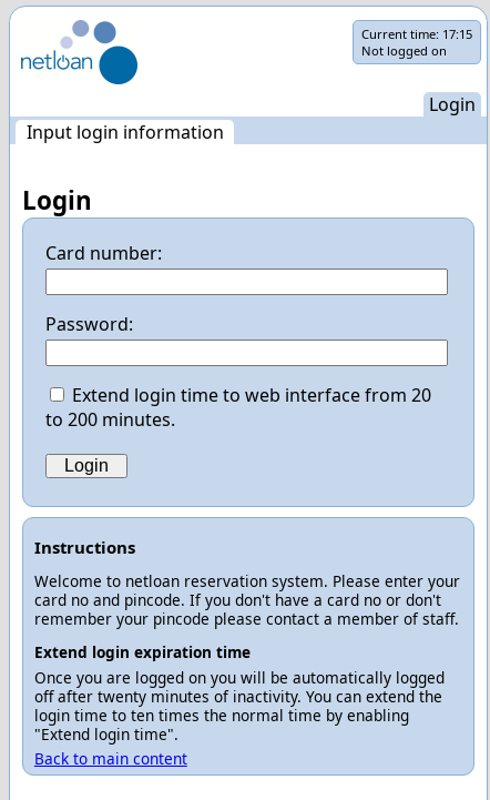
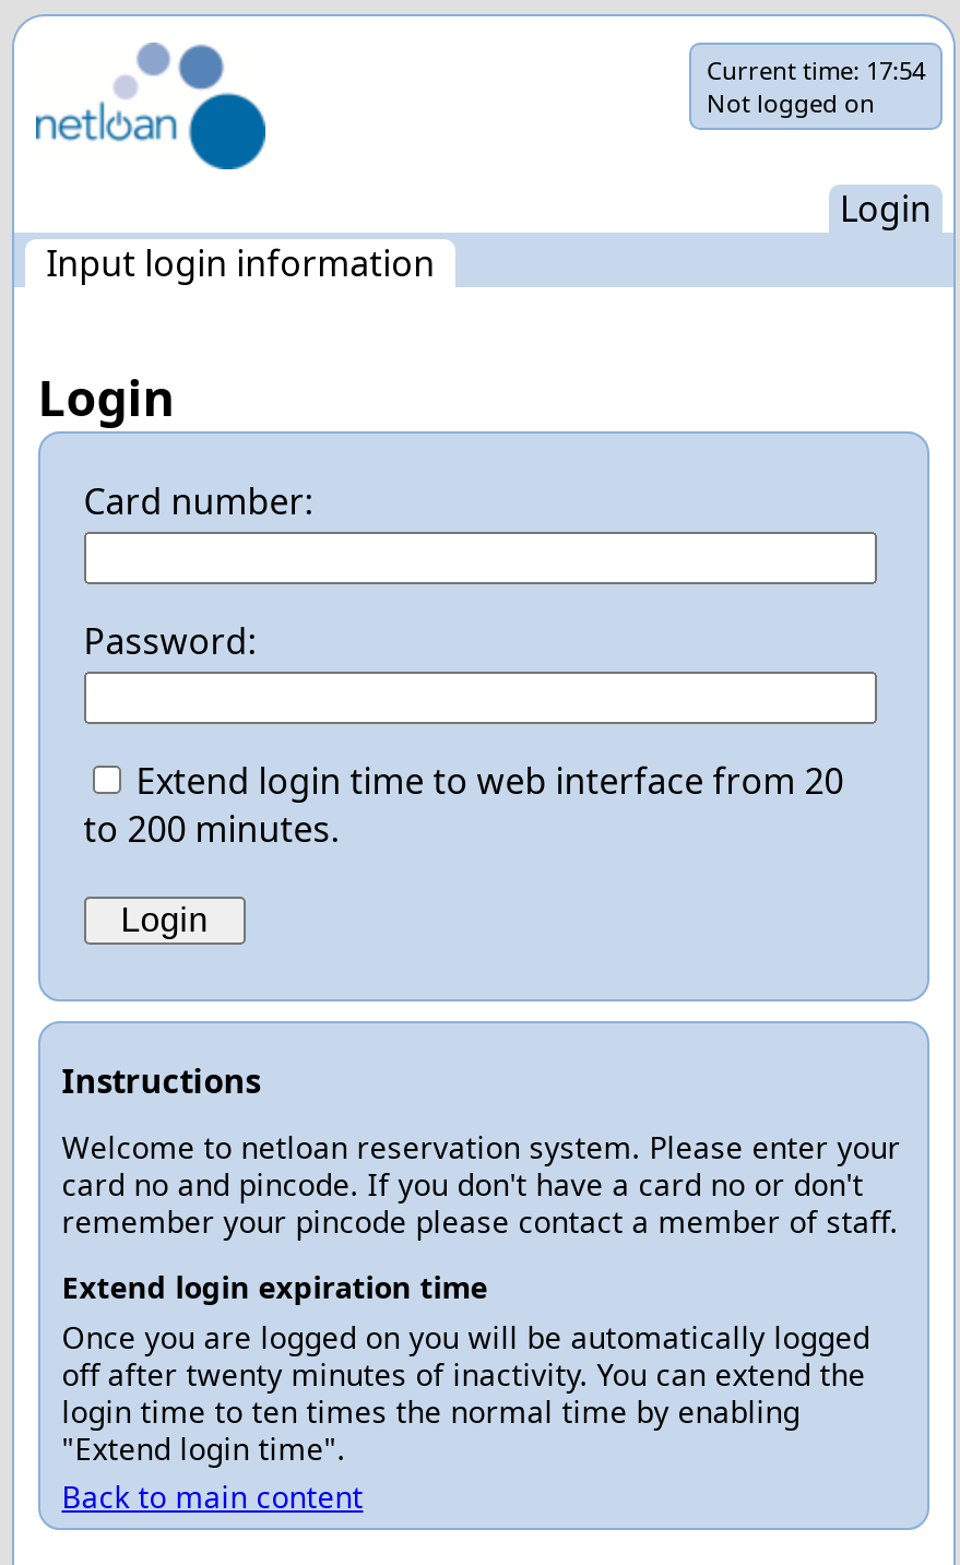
[361,26,472,42] Current time: 17:15 -> [707,54,925,86] Current time: 17:54

